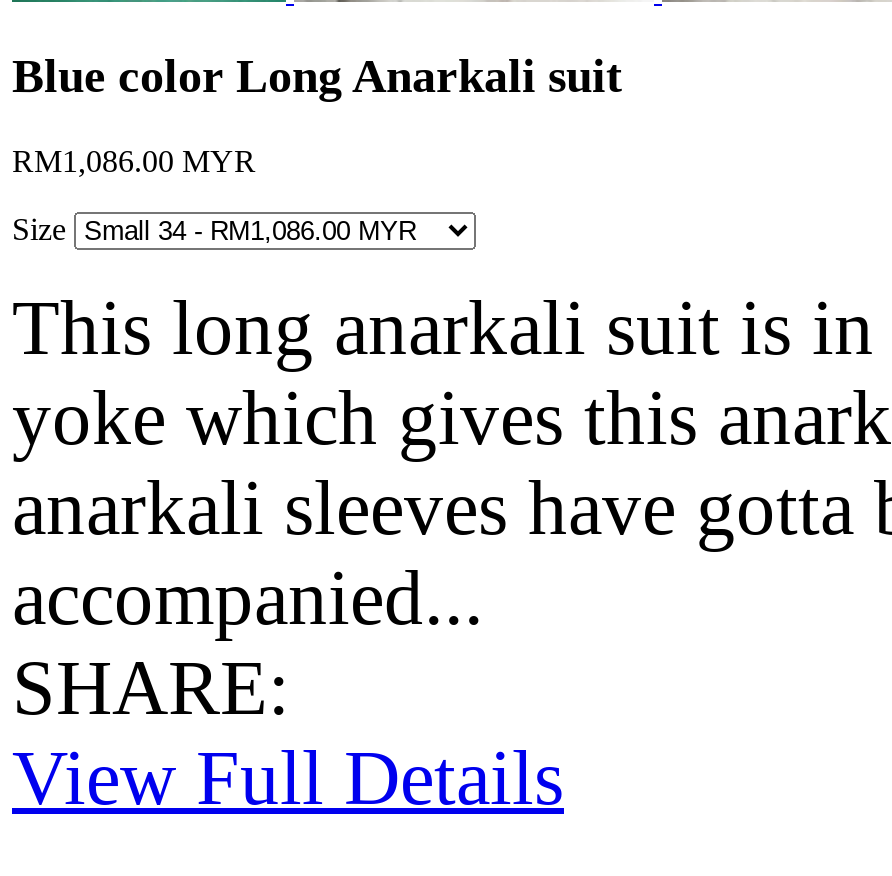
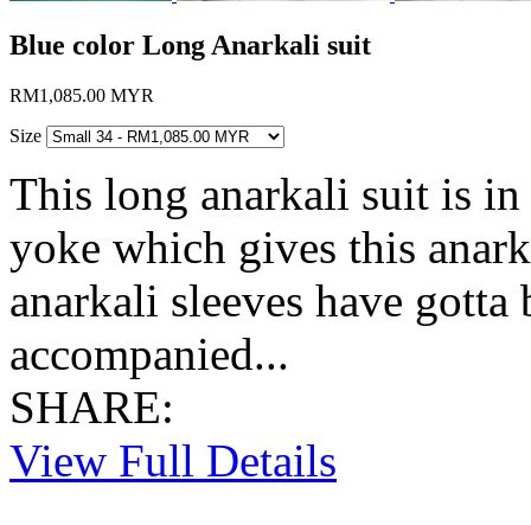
[12,144,256,178] RM1,086.00 MYR -> [9,85,154,105] RM1,085.00 MYR

